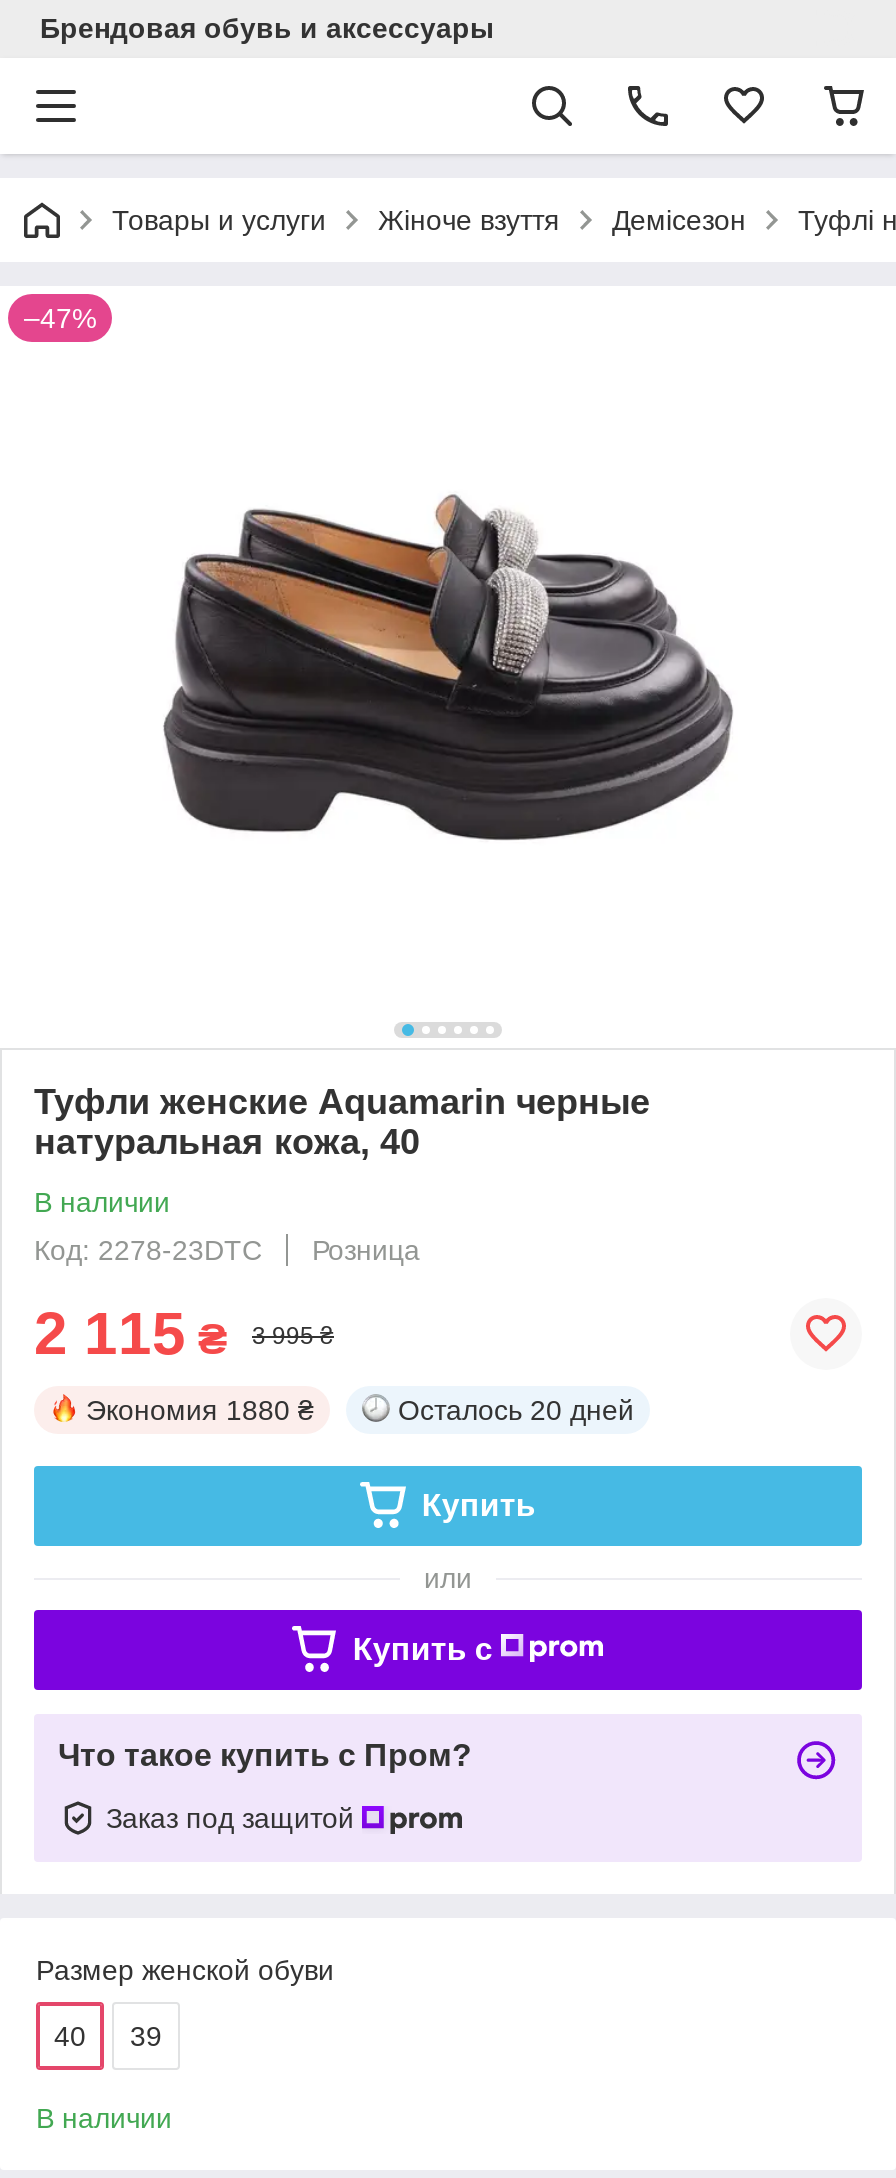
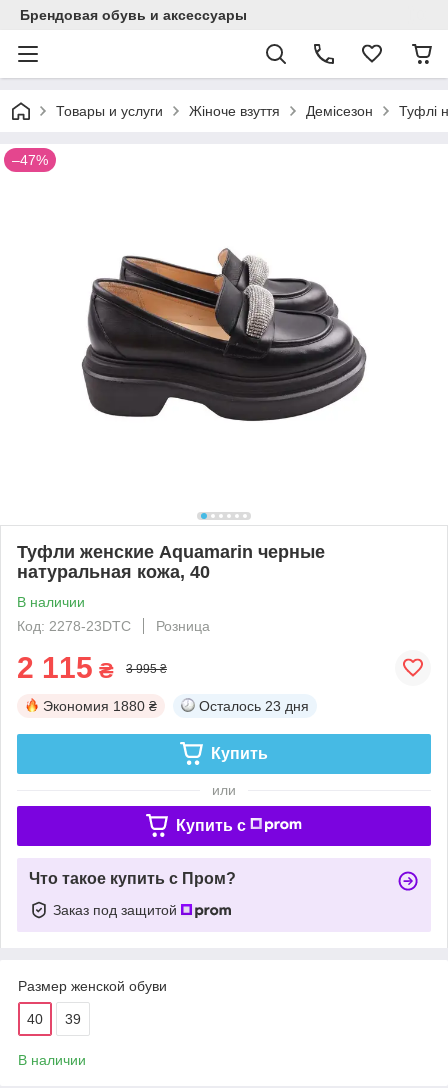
[398,1394,634,1426] Осталось 20 дней -> [199,698,309,714] Осталось 23 дня

